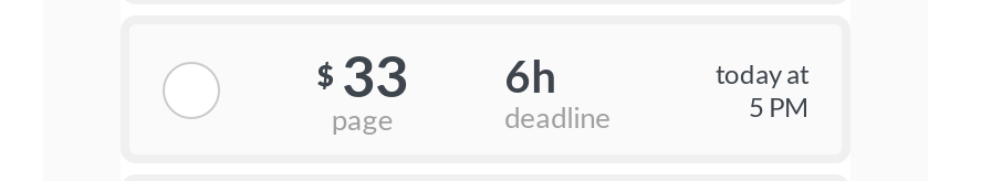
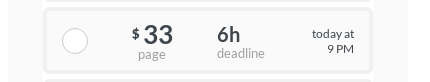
[749,89,808,123] 5 PM -> [327,40,354,55] 9 PM

